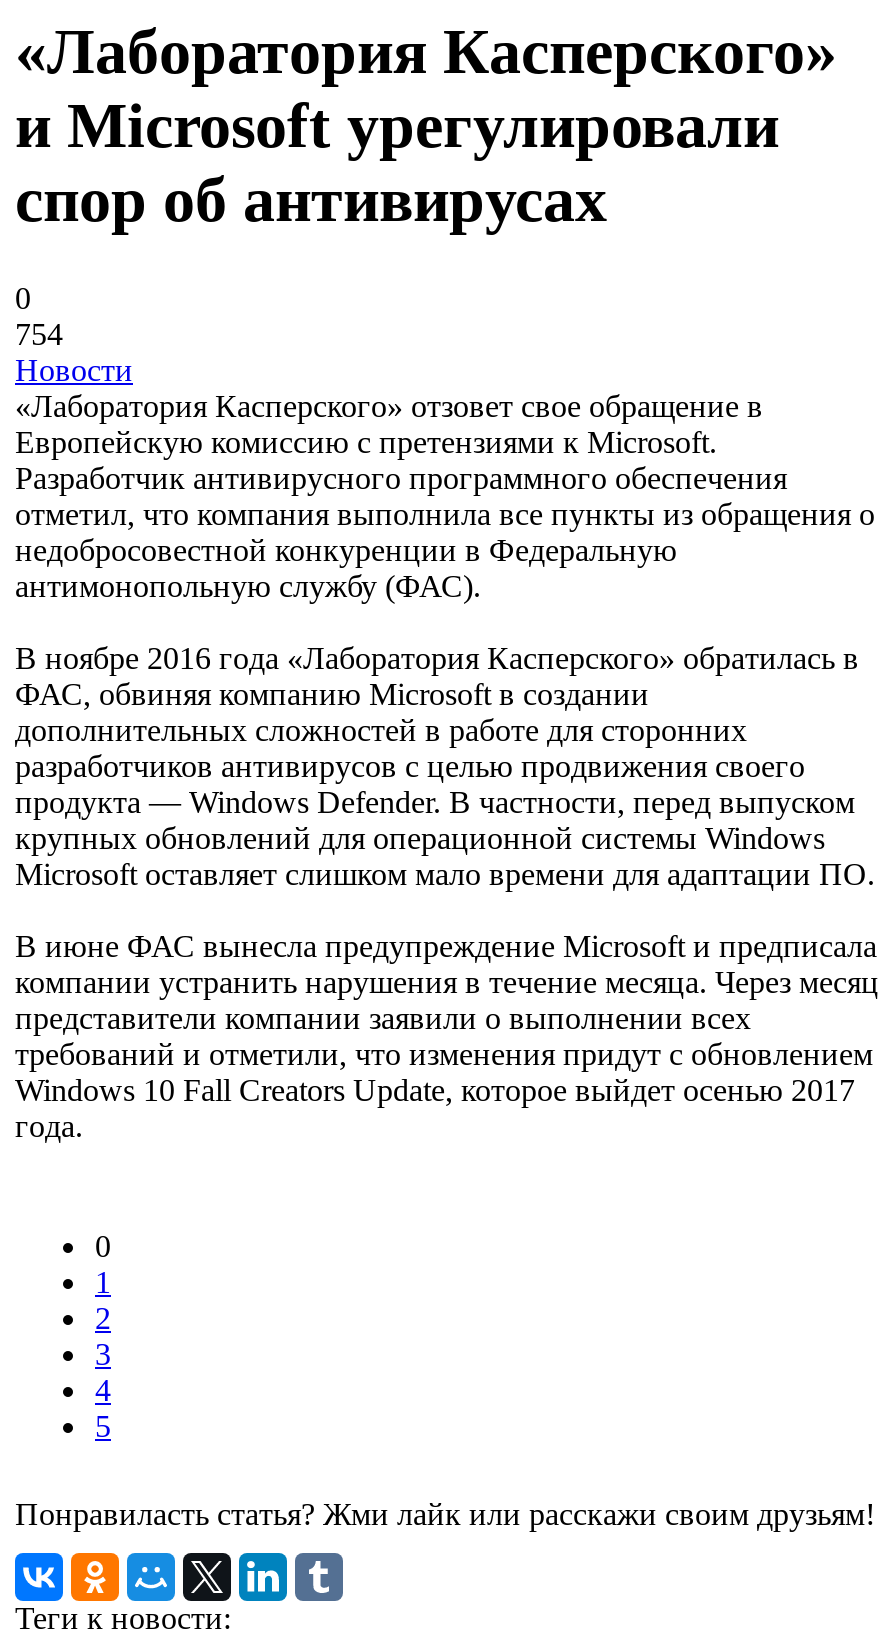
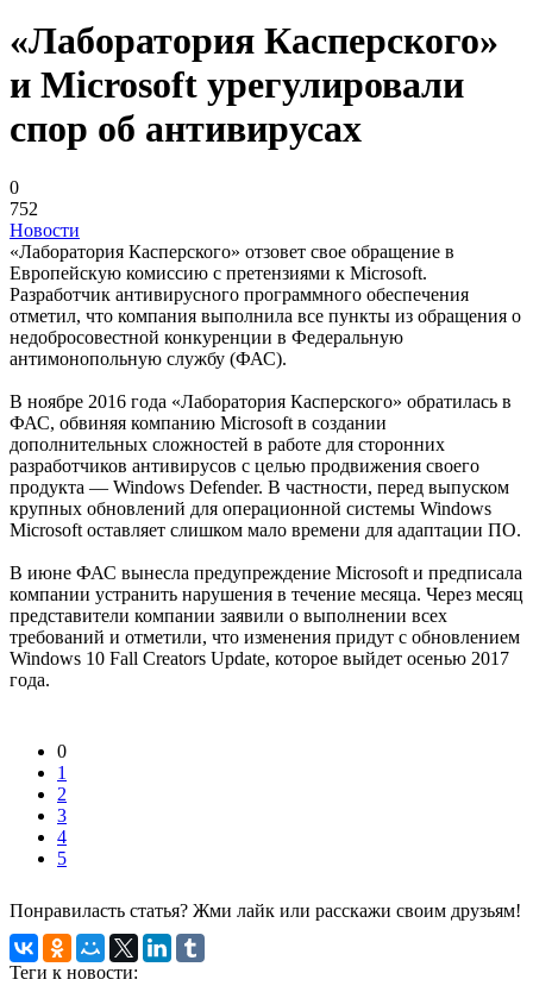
[15,317,63,351] 754 -> [10,199,38,219] 752

